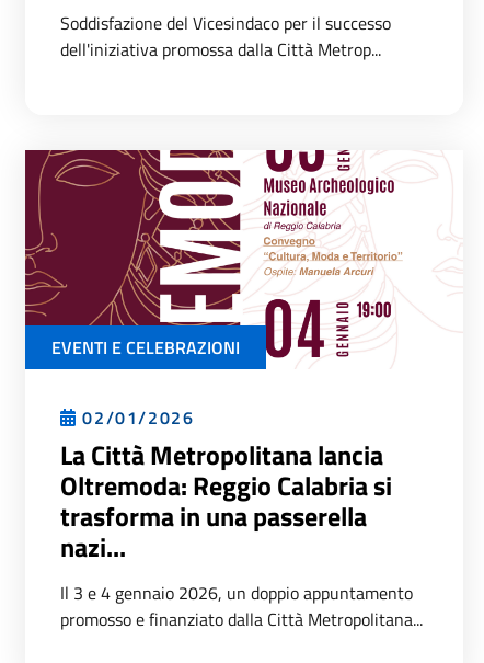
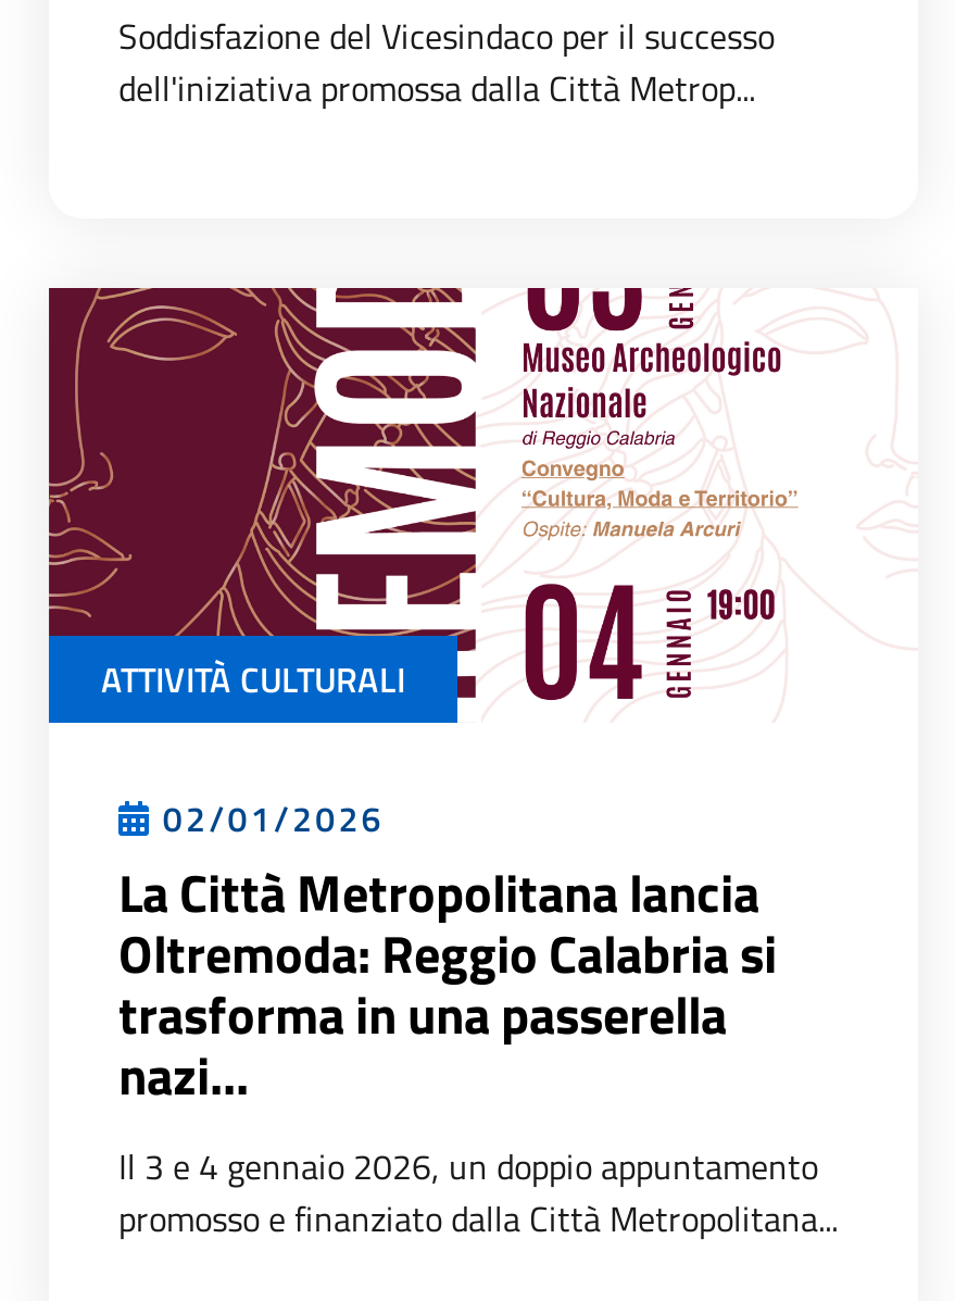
[51,324,267,370] [image] | EVENTI E CELEBRAZIONI -> [101,634,529,723] [image] | ATTIVITÀ CULTURALI

